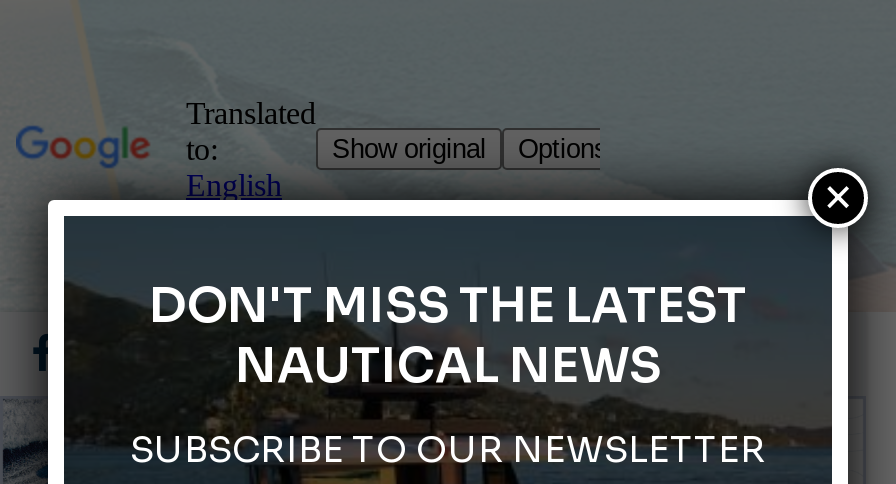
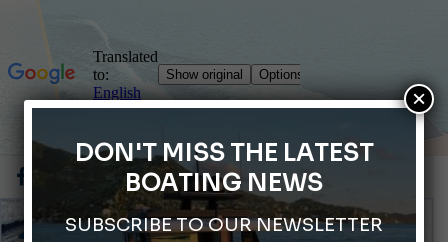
[235,336,661,396] NAUTICAL NEWS -> [125,168,323,198] BOATING NEWS

